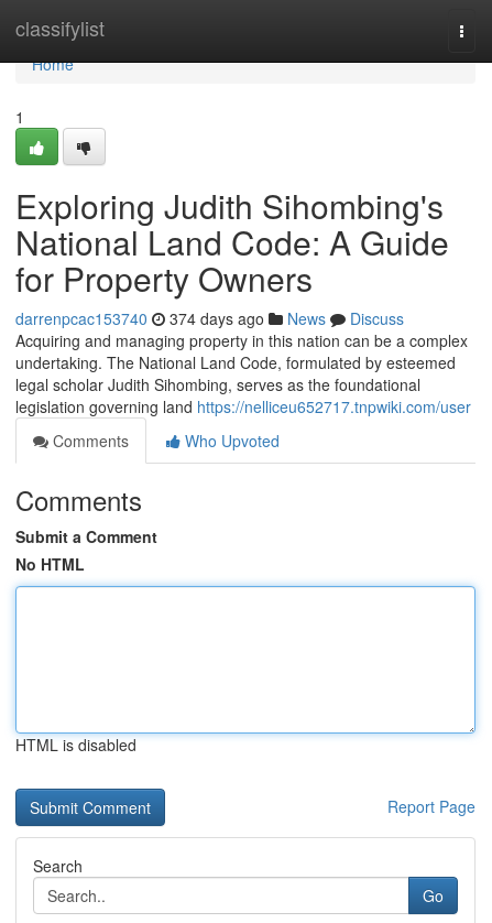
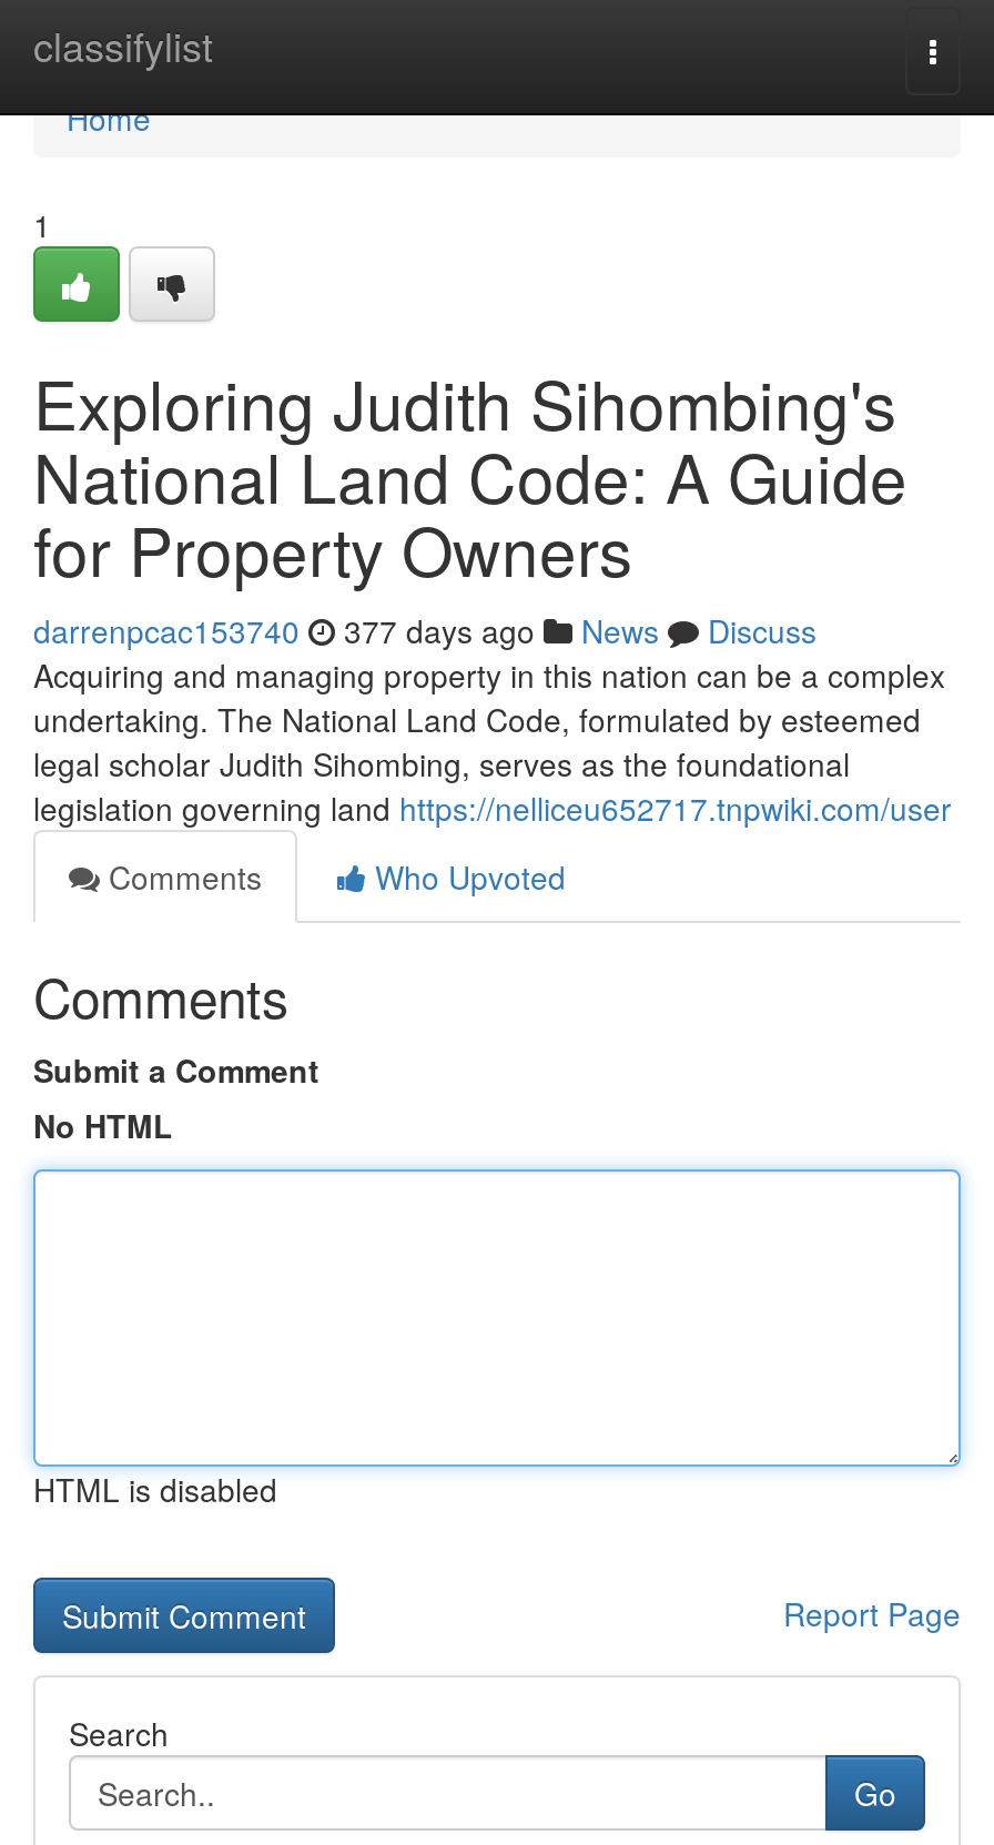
[15,307,404,329] darrenpcac153740 374 days ago News Discuss -> [33,608,816,652] darrenpcac153740 377 days ago News Discuss

